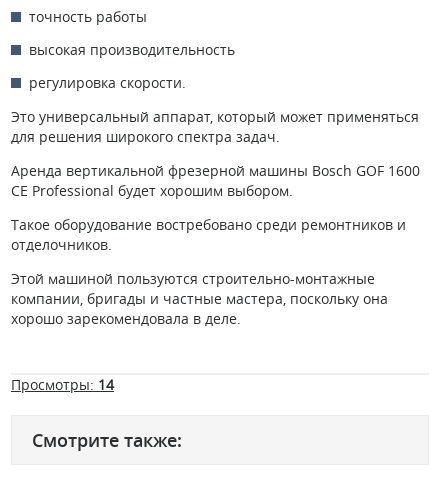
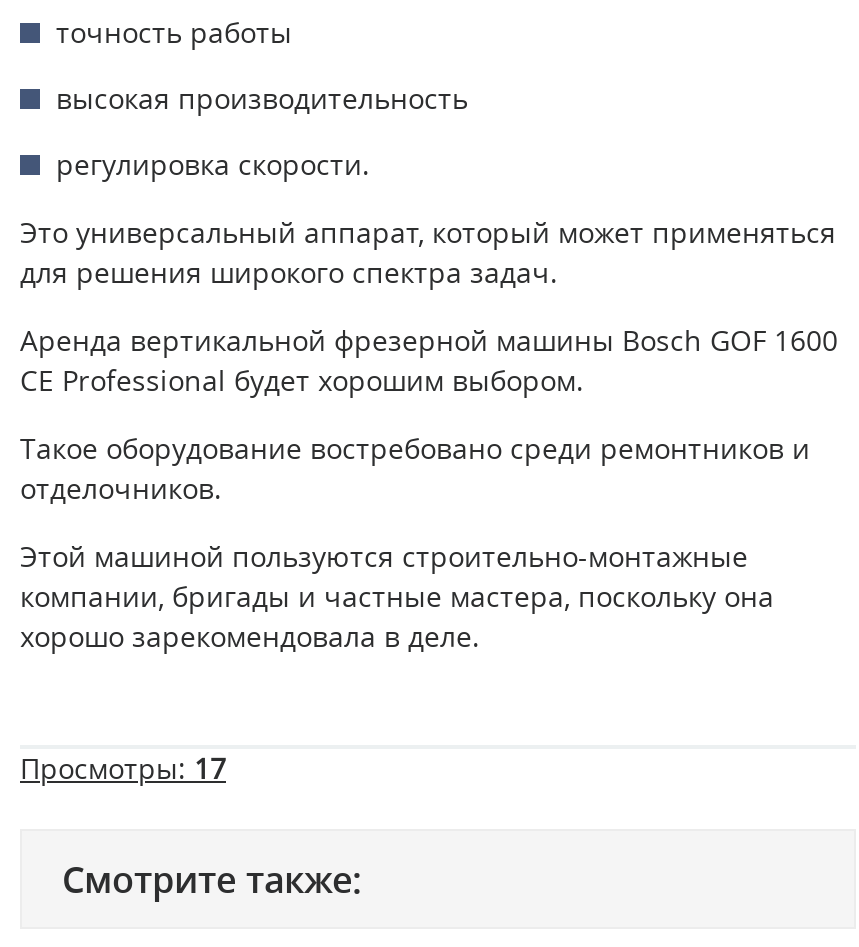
[11,375,114,394] Просмотры: 14 -> [20,749,226,787] Просмотры: 17

